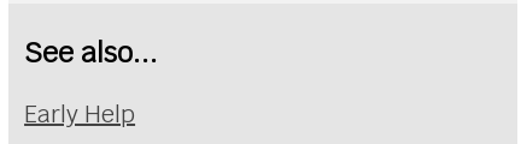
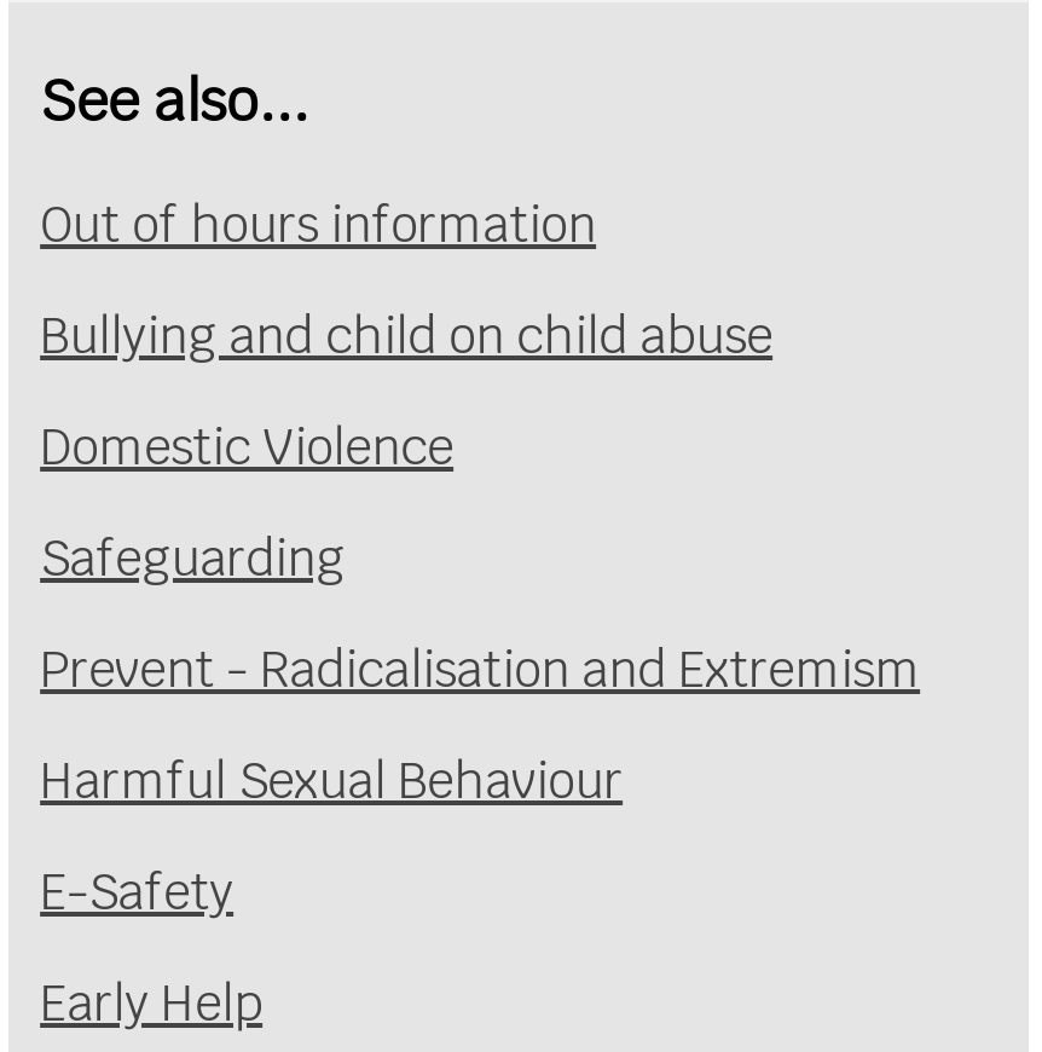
none -> [40,193,920,924] Out of hours information | Bullying and child on child abuse | Domestic Violence | Safeguarding | Prevent - Radicalisation and Extremism | Harmful Sexual Behaviour | E-Safety

